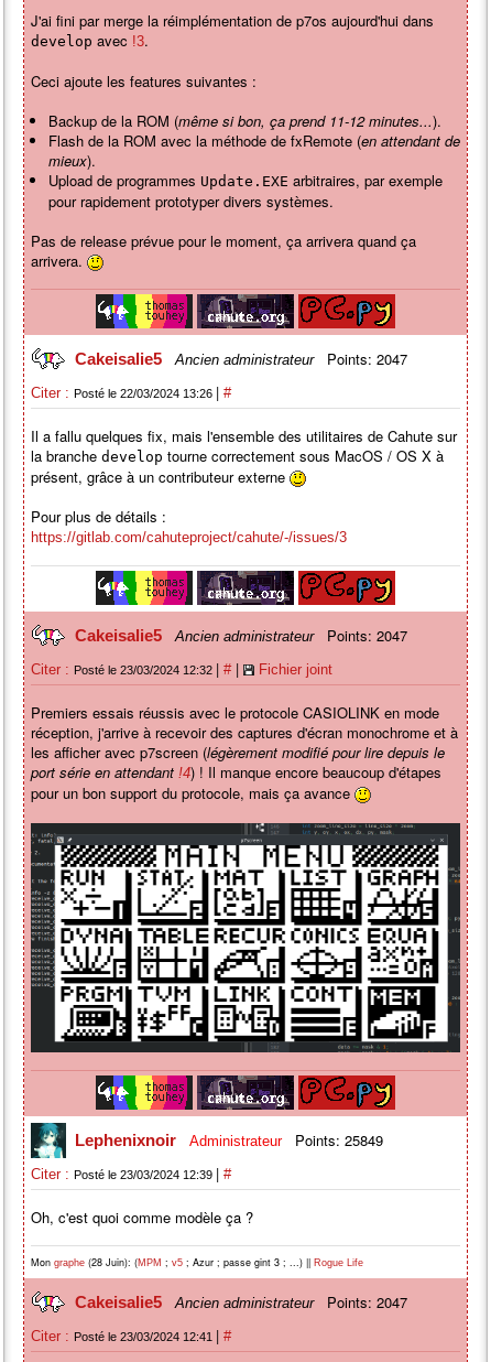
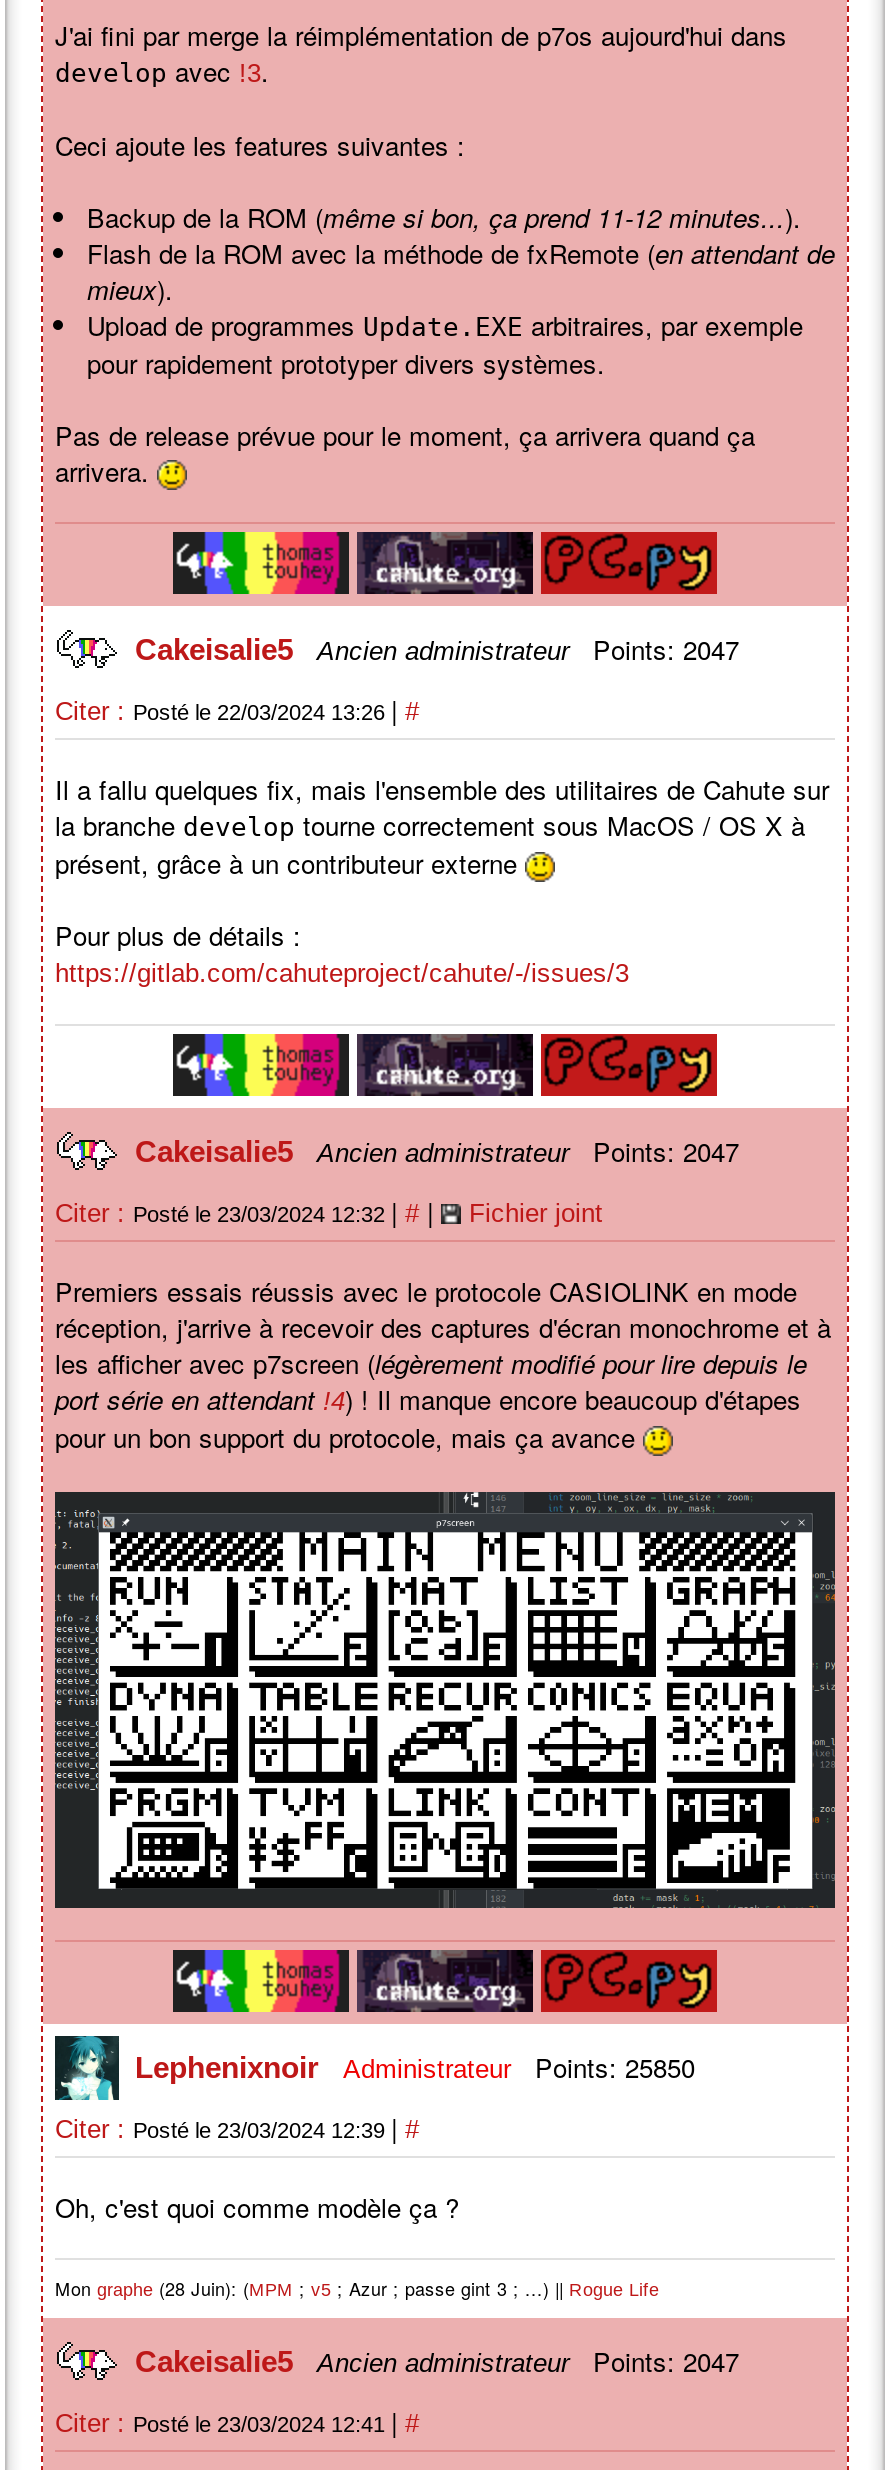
[75,1130,383,1151] Lephenixnoir Administrateur Points: 25849 -> [135,2048,695,2086] Lephenixnoir Administrateur Points: 25850

